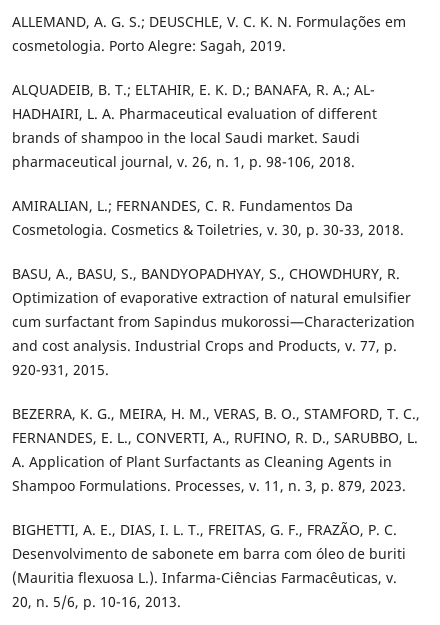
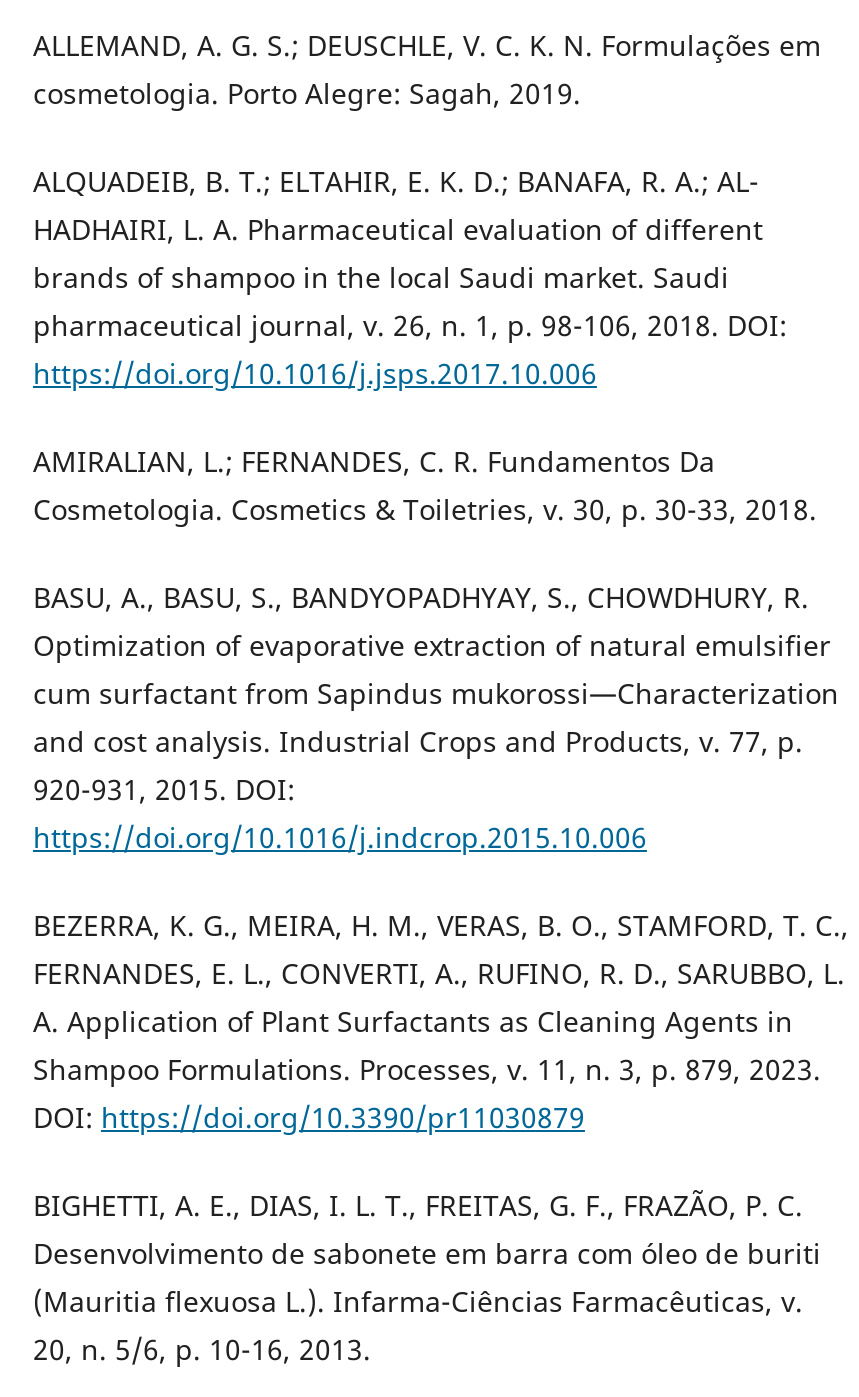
[12,152,355,171] pharmaceutical journal, v. 26, n. 1, p. 98-106, 2018. -> [33,306,787,392] pharmaceutical journal, v. 26, n. 1, p. 98-106, 2018. DOI: | https://doi.org/10.1016/j.jsps.2017.10.006
[12,360,109,379] 920-931, 2015. -> [33,770,647,856] 920-931, 2015. DOI: | https://doi.org/10.1016/j.indcrop.2015.10.006
none -> [33,1099,585,1137] DOI: https://doi.org/10.3390/pr11030879

